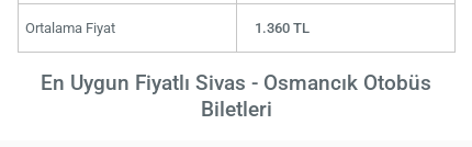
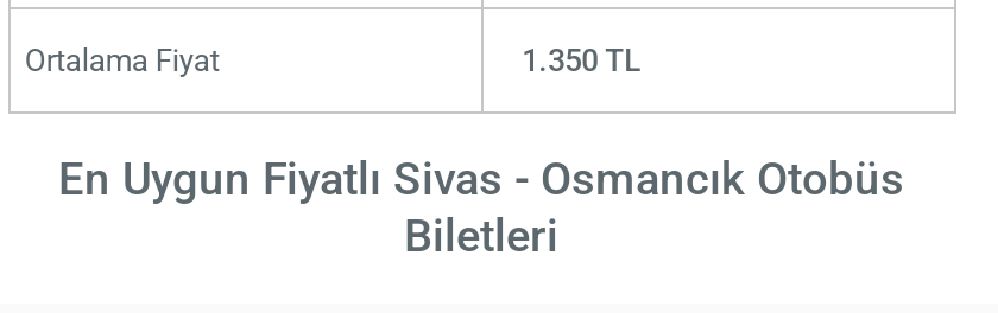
[255,20,310,36] 1.360 TL -> [522,42,641,78] 1.350 TL

